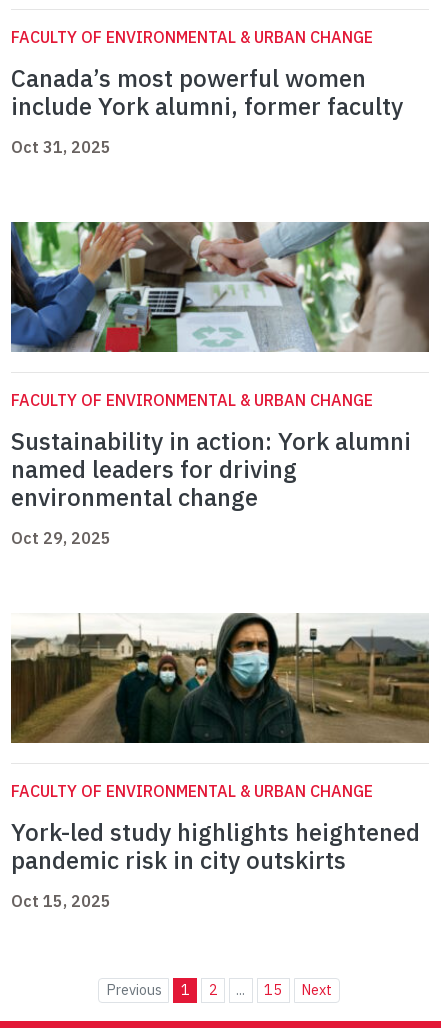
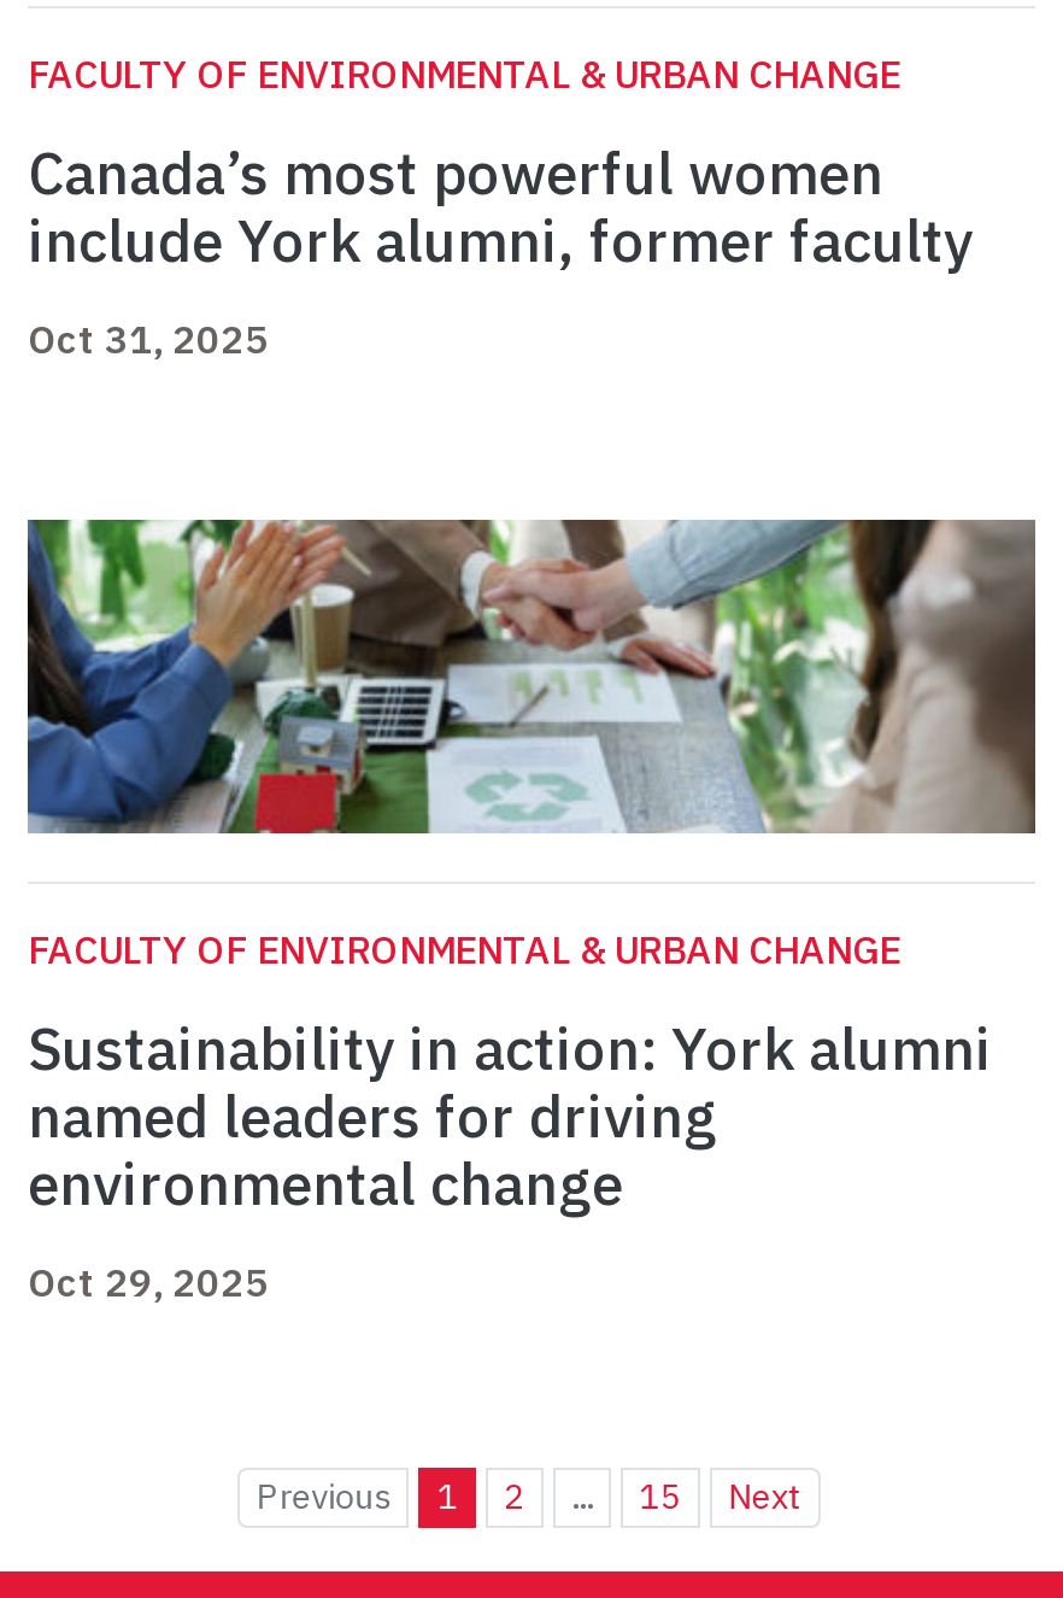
[10,612,430,911] [image] | FACULTY OF ENVIRONMENTAL & URBAN CHANGE | York-led study highlights heightened | pandemic risk in city outskirts | Oct 15, 2025 -> none

